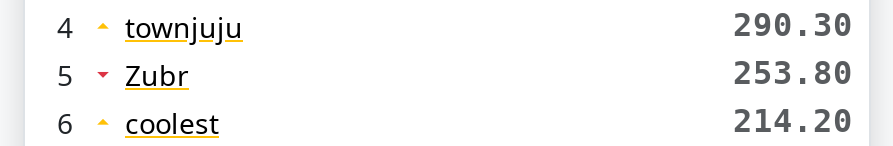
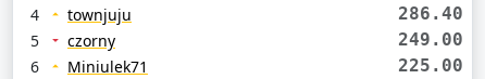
[733,6,853,44] 290.30 -> [398,3,463,24] 286.40
[125,54,853,93] Zubr | 253.80 -> [67,29,463,50] czorny | 249.00
[125,102,853,141] coolest | 214.20 -> [67,55,463,76] Miniulek71 | 225.00

